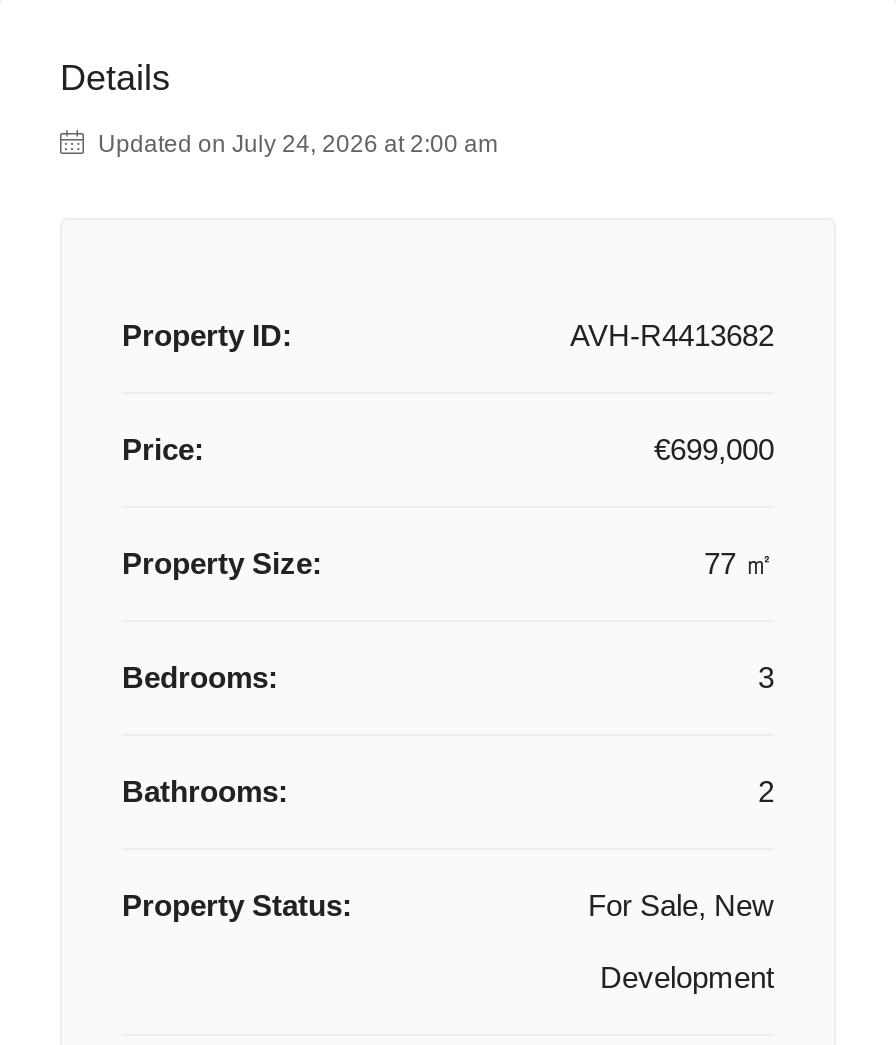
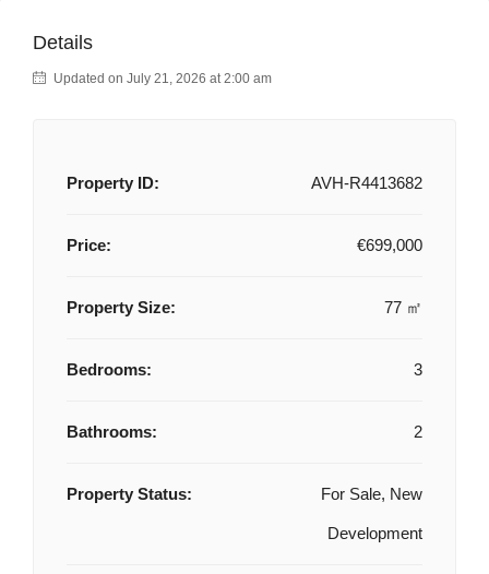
[92,130,498,158] Updated on July 24, 2026 at 2:00 am -> [50,71,272,86] Updated on July 21, 2026 at 2:00 am

